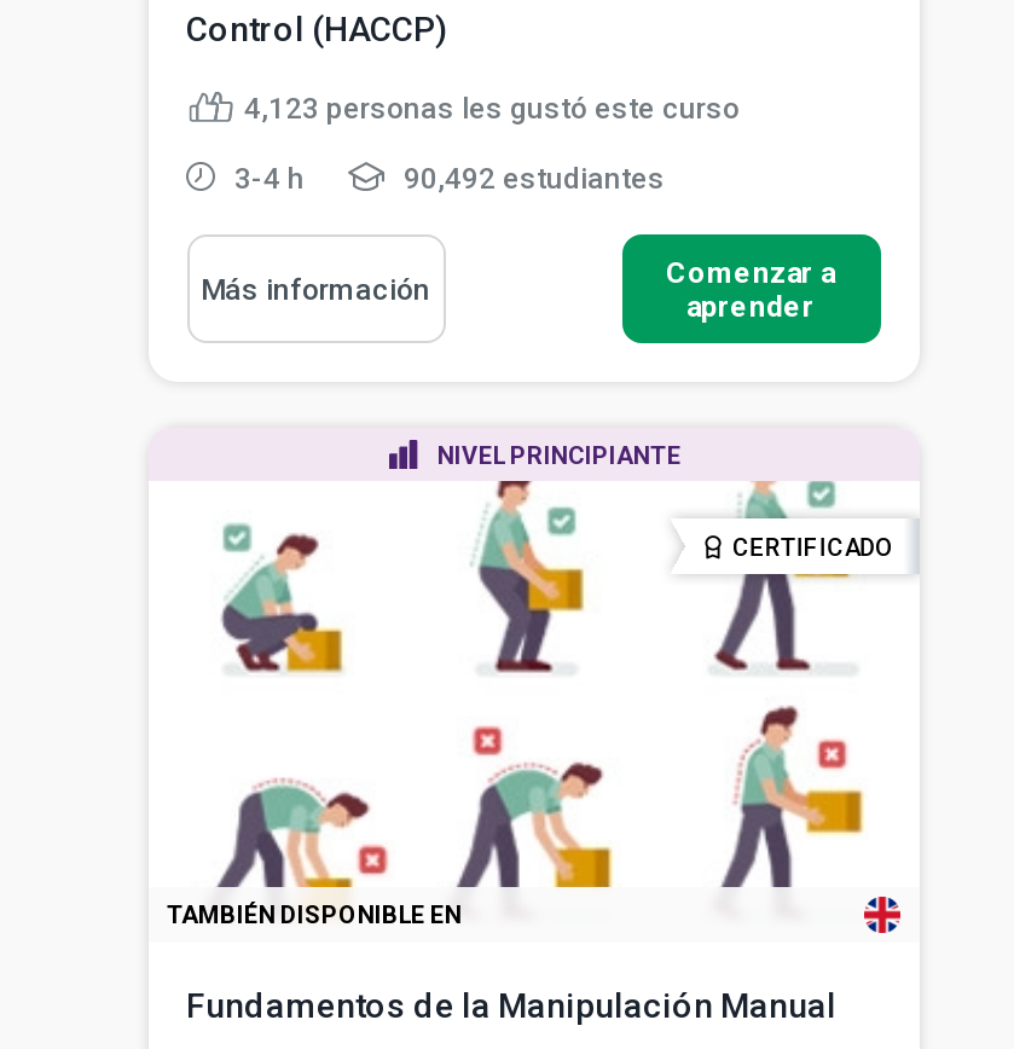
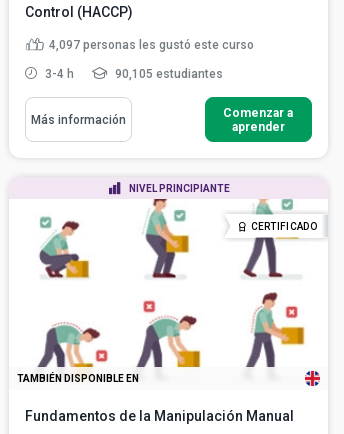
[244,92,740,126] 4,123 personas les gustó este curso -> [48,38,253,52] 4,097 personas les gustó este curso
[396,162,665,196] 90,492 estudiantes -> [111,67,222,81] 90,105 estudiantes

